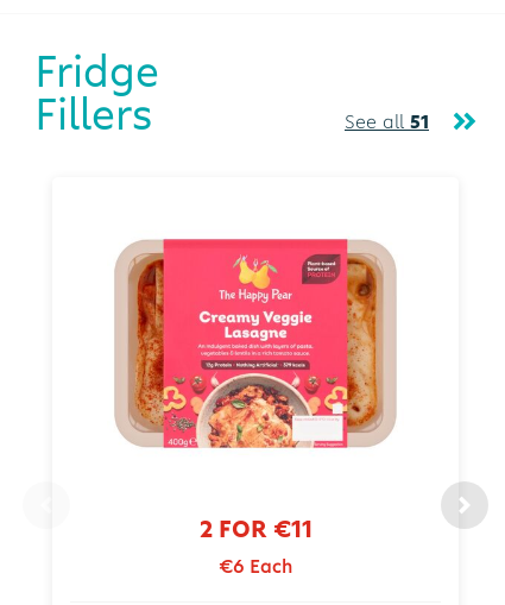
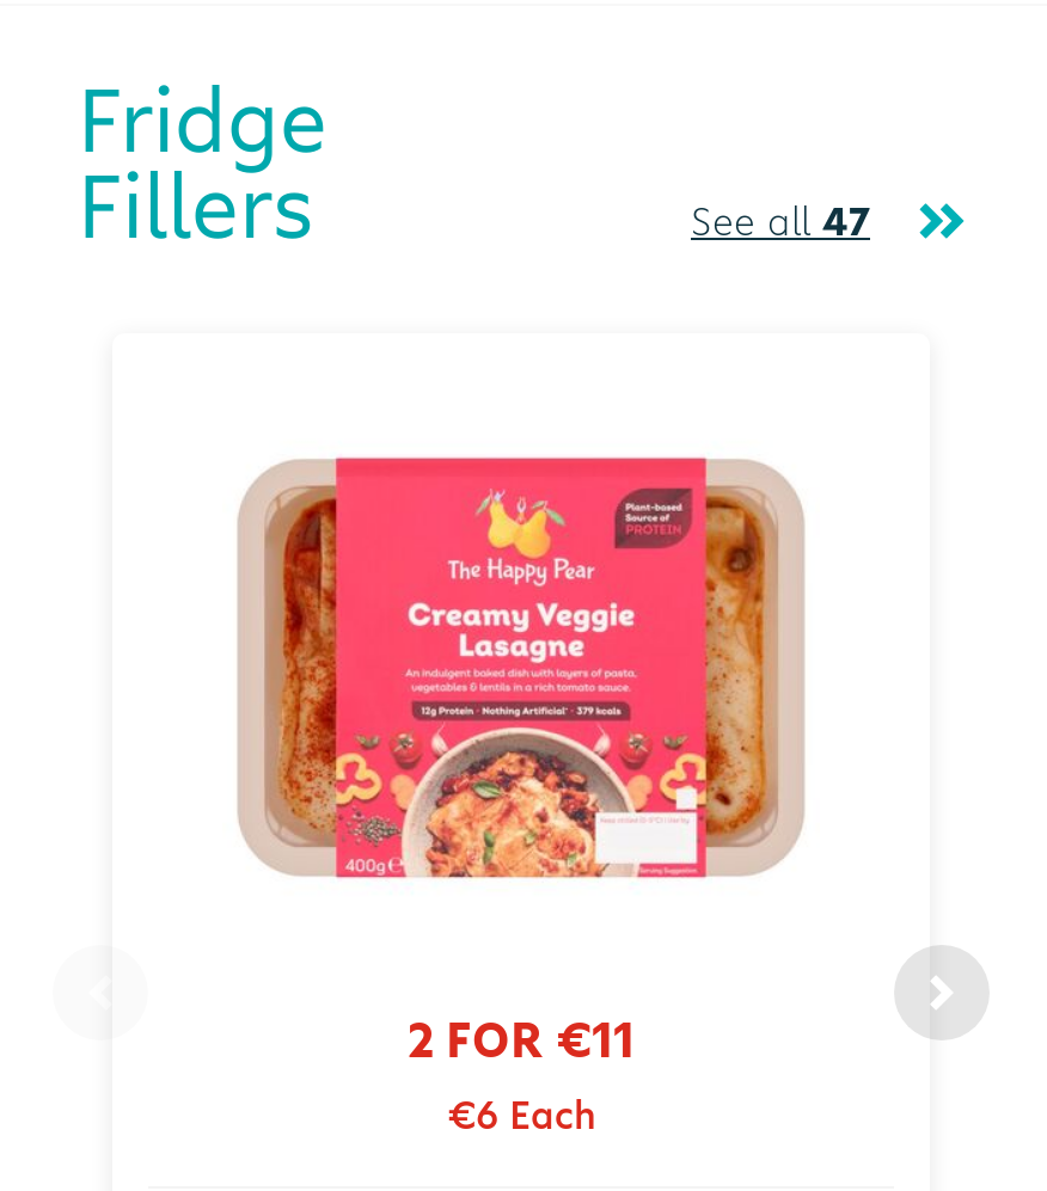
[345,108,429,135] See all 51 -> [691,195,870,248] See all 47

